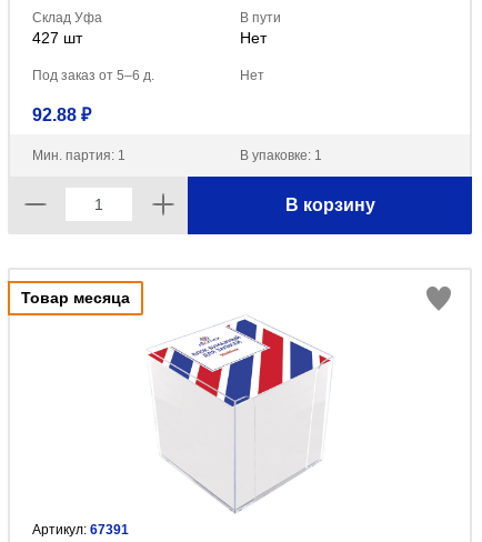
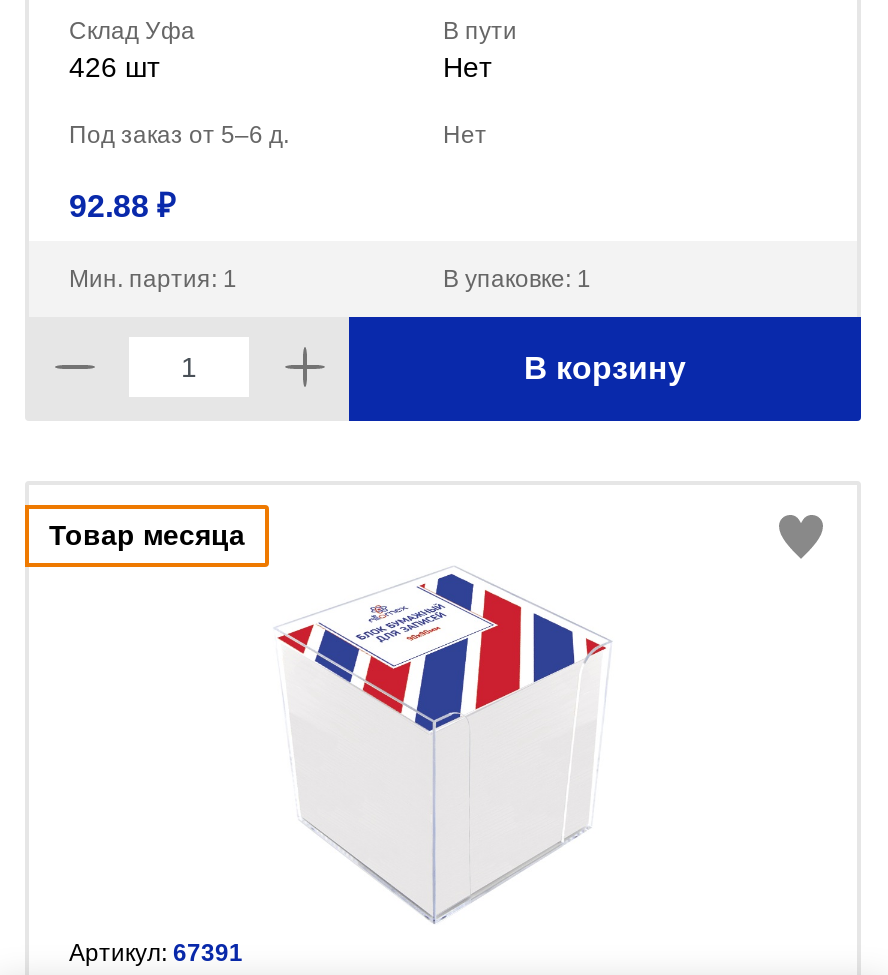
[32,29,82,47] 427 шт -> [69,51,159,83] 426 шт

